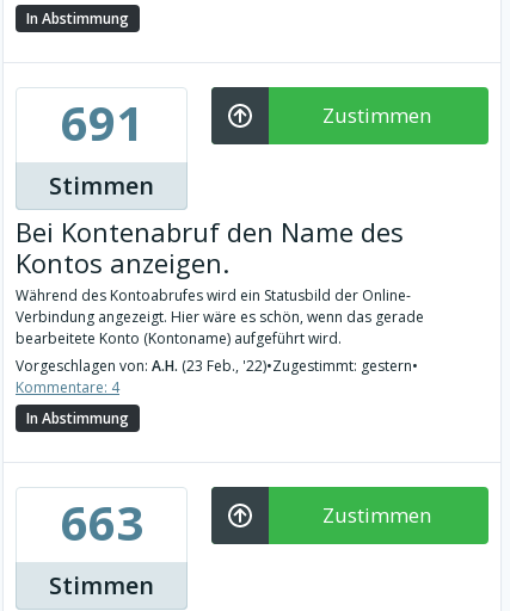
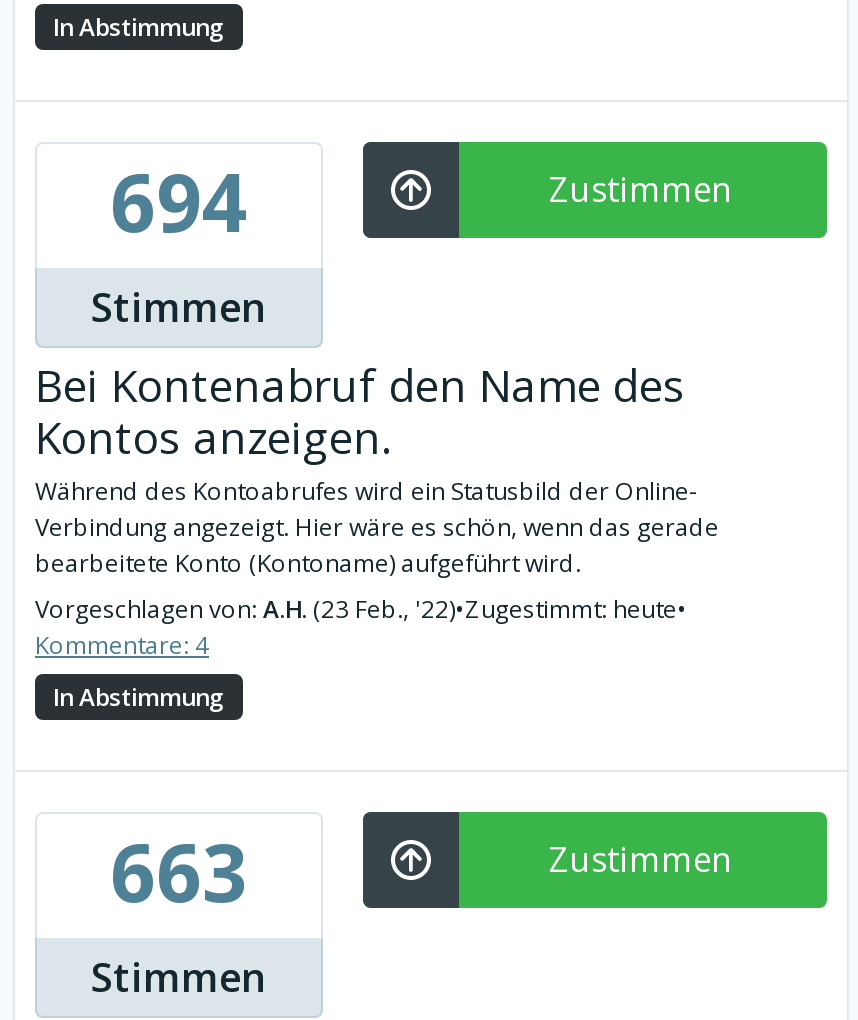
[60,90,143,155] 691 -> [110,146,248,256] 694
[16,356,418,376] Vorgeschlagen von: A.H. (23 Feb., '22)•Zugestimmt: gestern• -> [35,592,687,626] Vorgeschlagen von: A.H. (23 Feb., '22)•Zugestimmt: heute•

